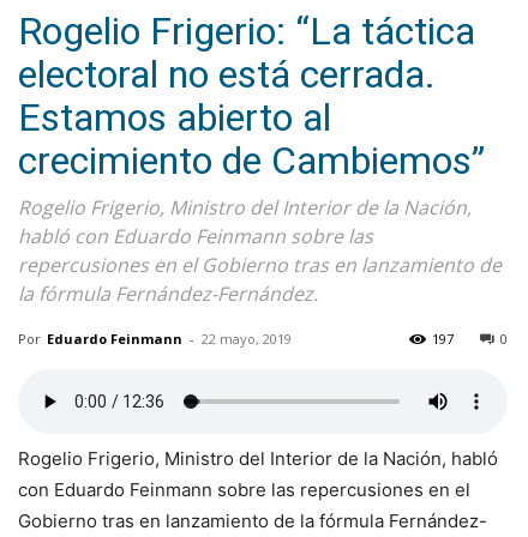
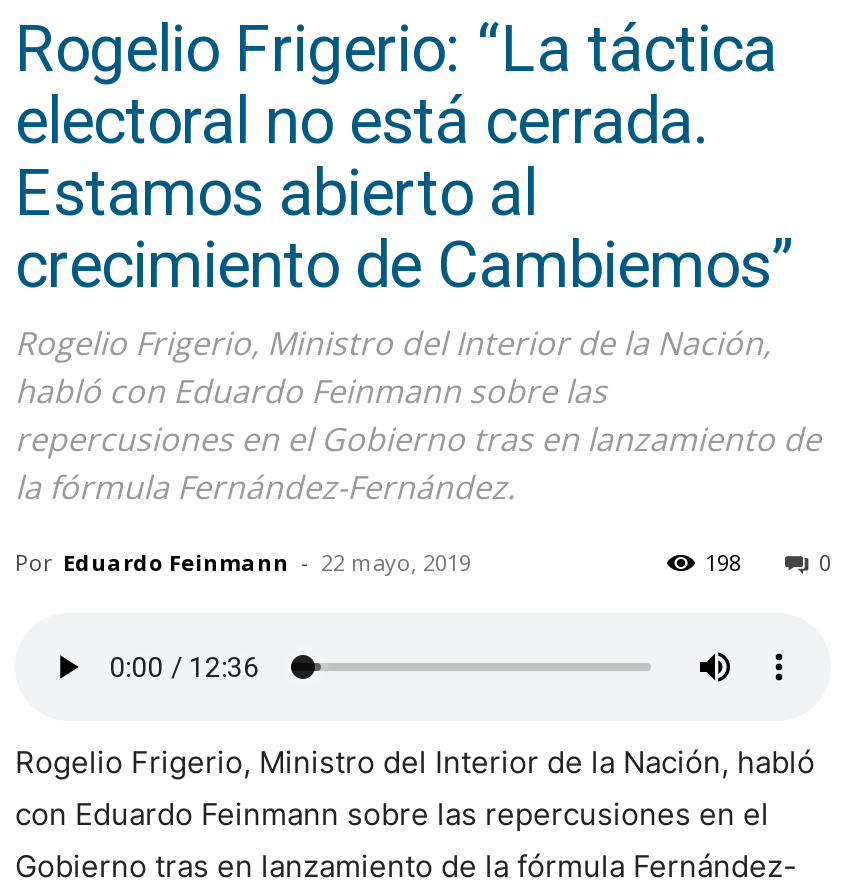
[432,329,454,347] 197 -> [705,548,741,578] 198

